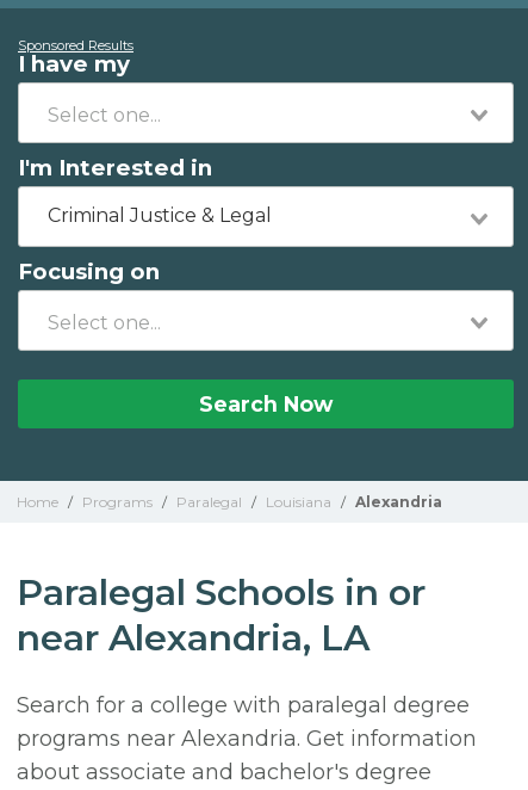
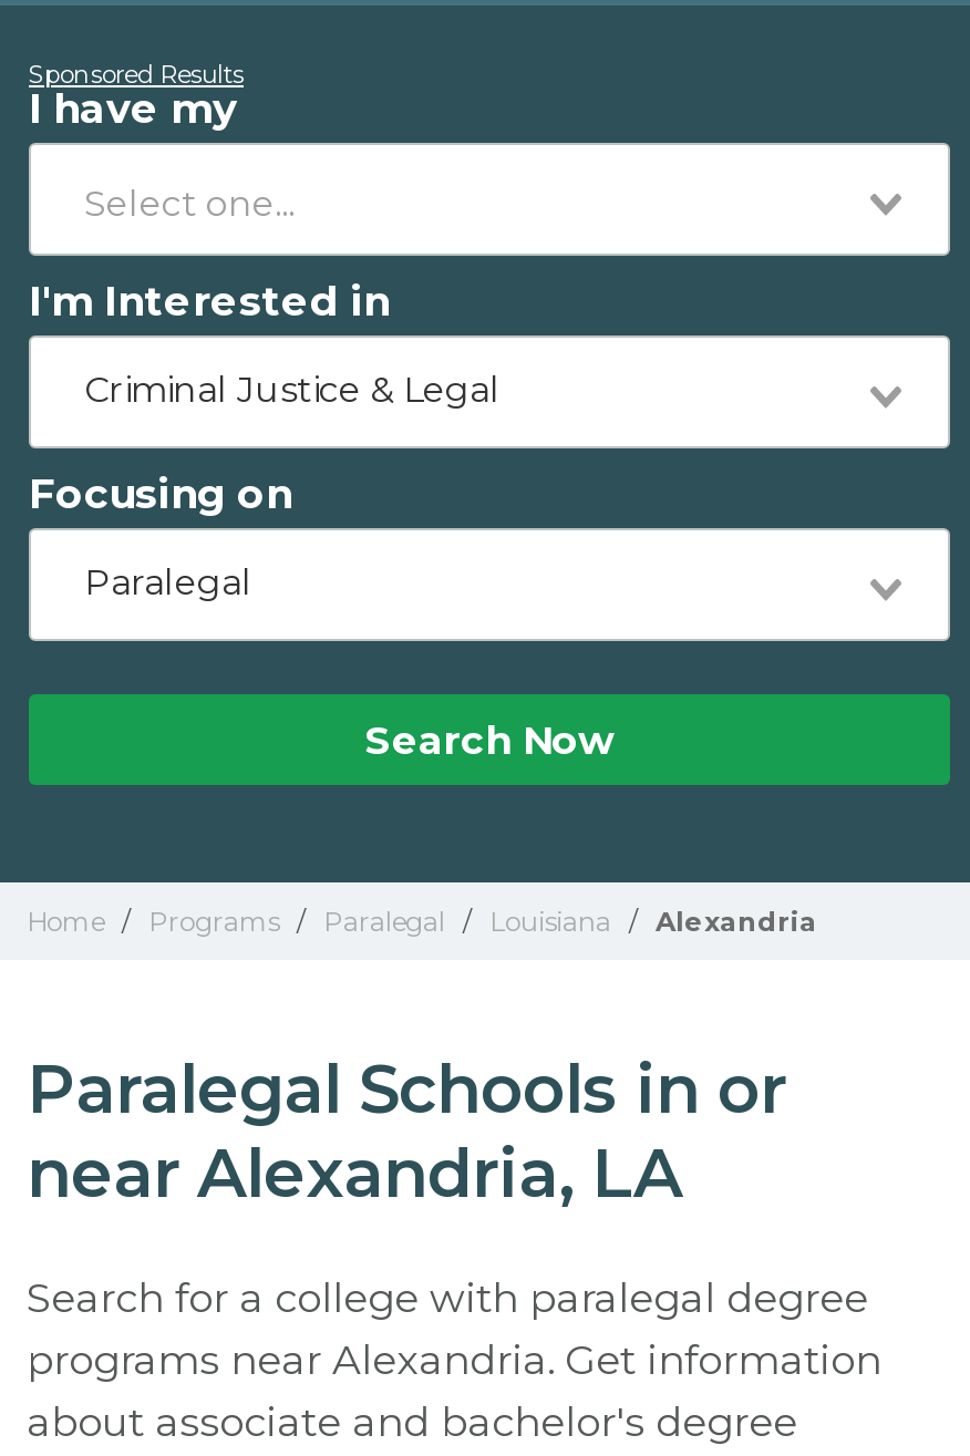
none -> [84,561,252,603] Paralegal

